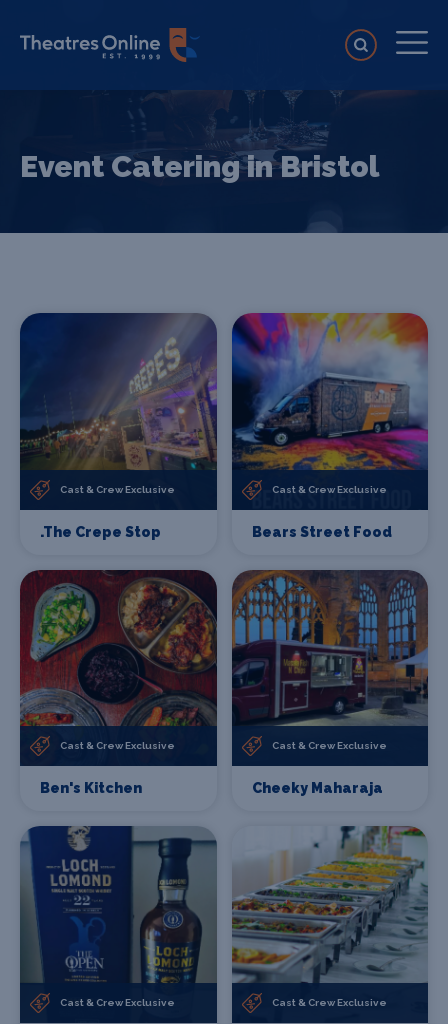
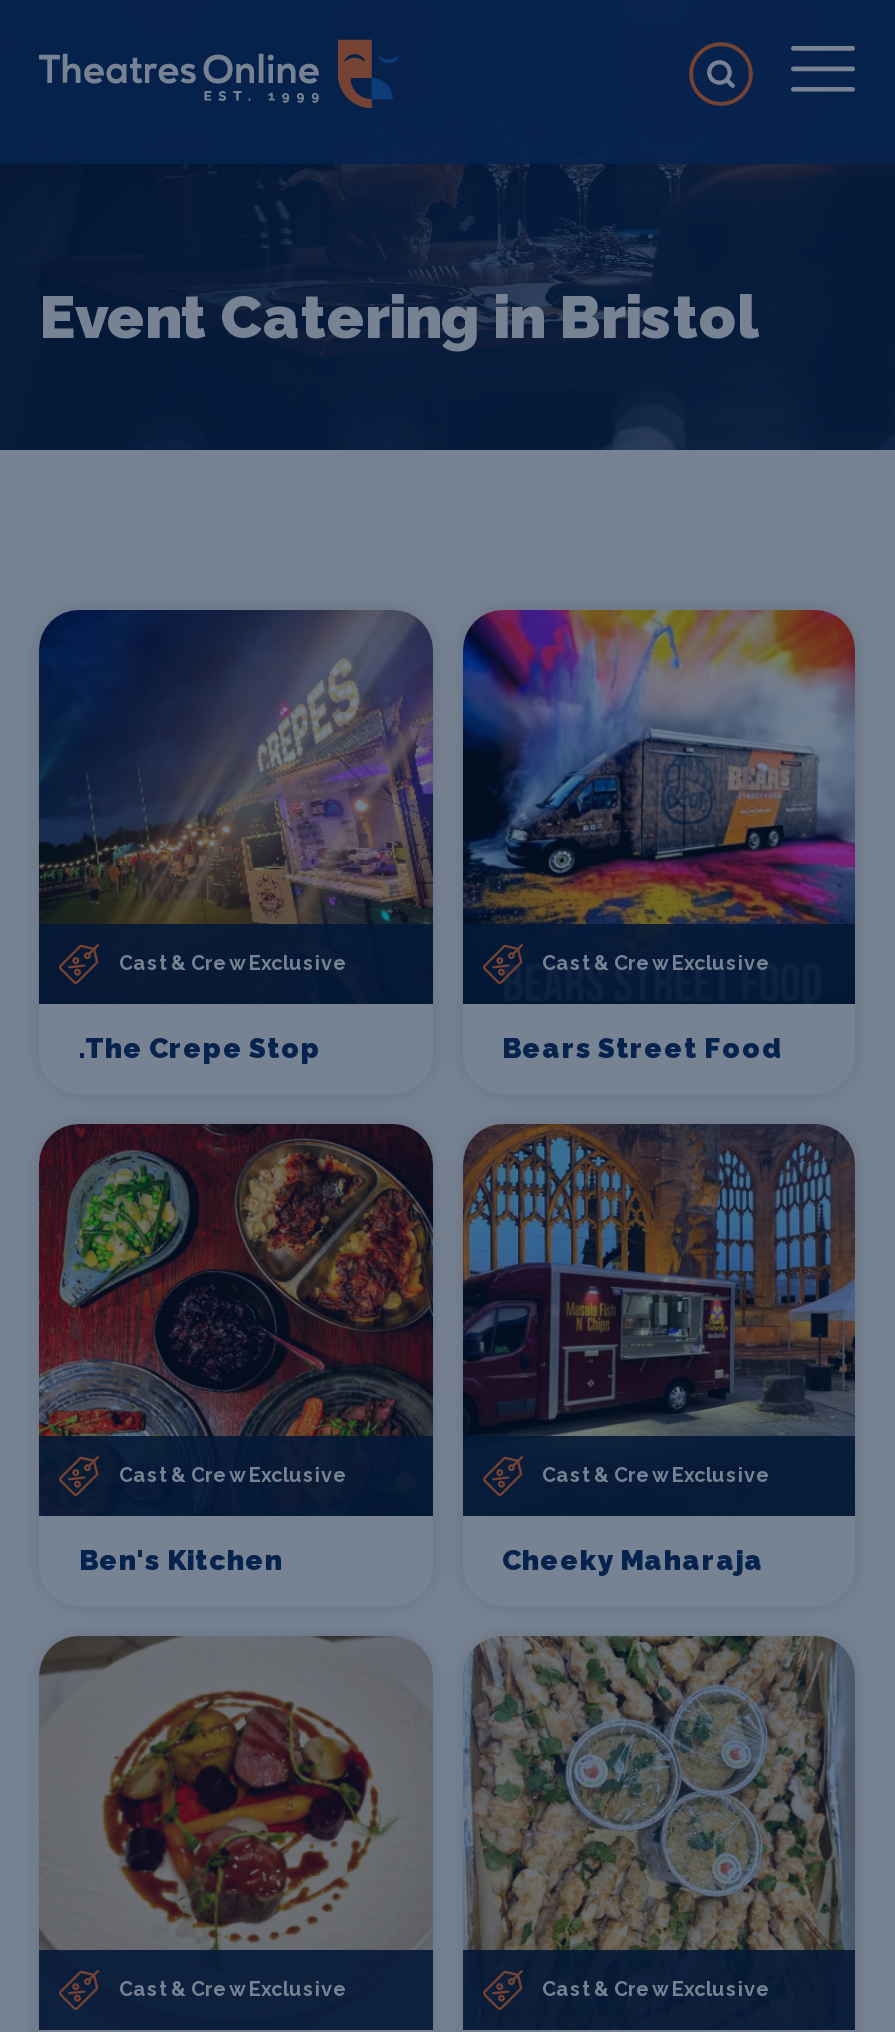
[20,825,217,983] [image] -> [39,1636,431,1952] [image]
[231,826,427,984] [image] -> [463,1634,855,1952] [image]

